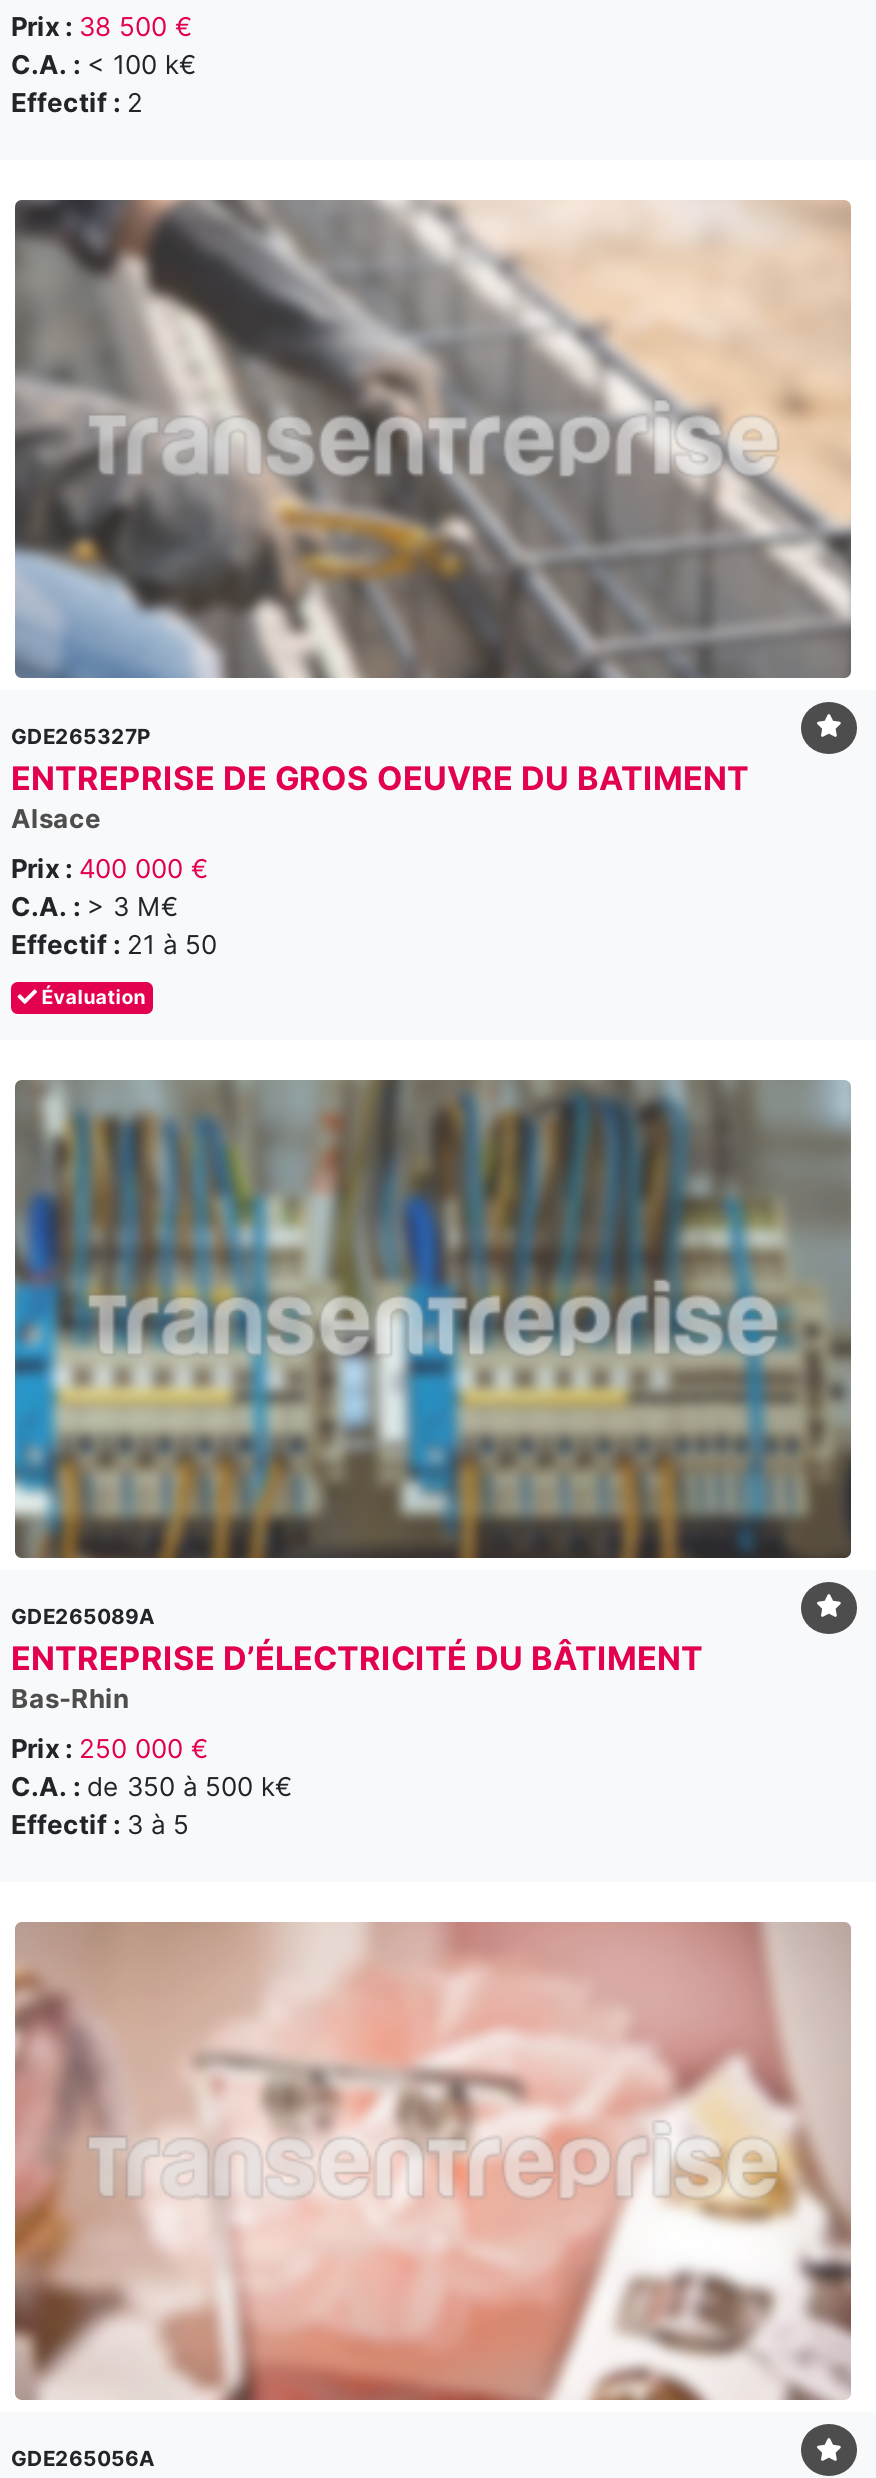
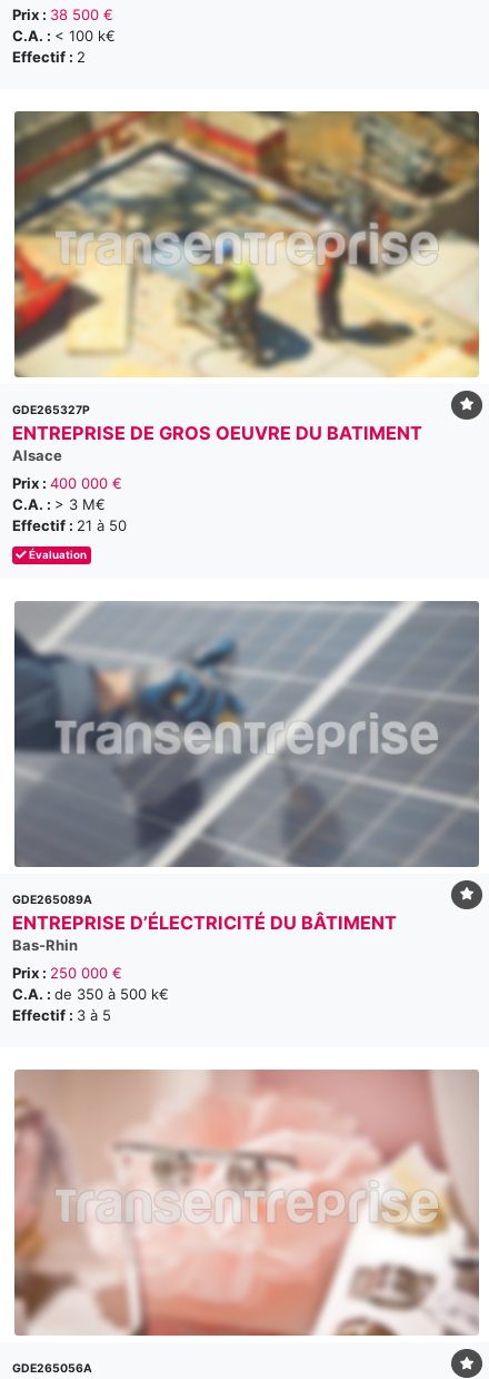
[13,198,853,680] [image] -> [13,110,480,378] [image]
[13,1078,851,1560] [image] -> [13,601,479,868] [image]

